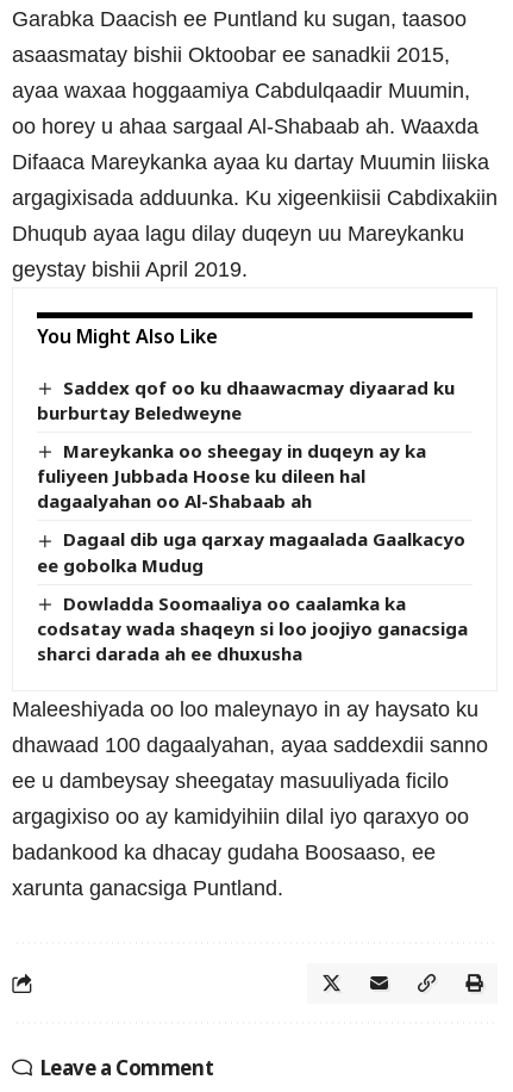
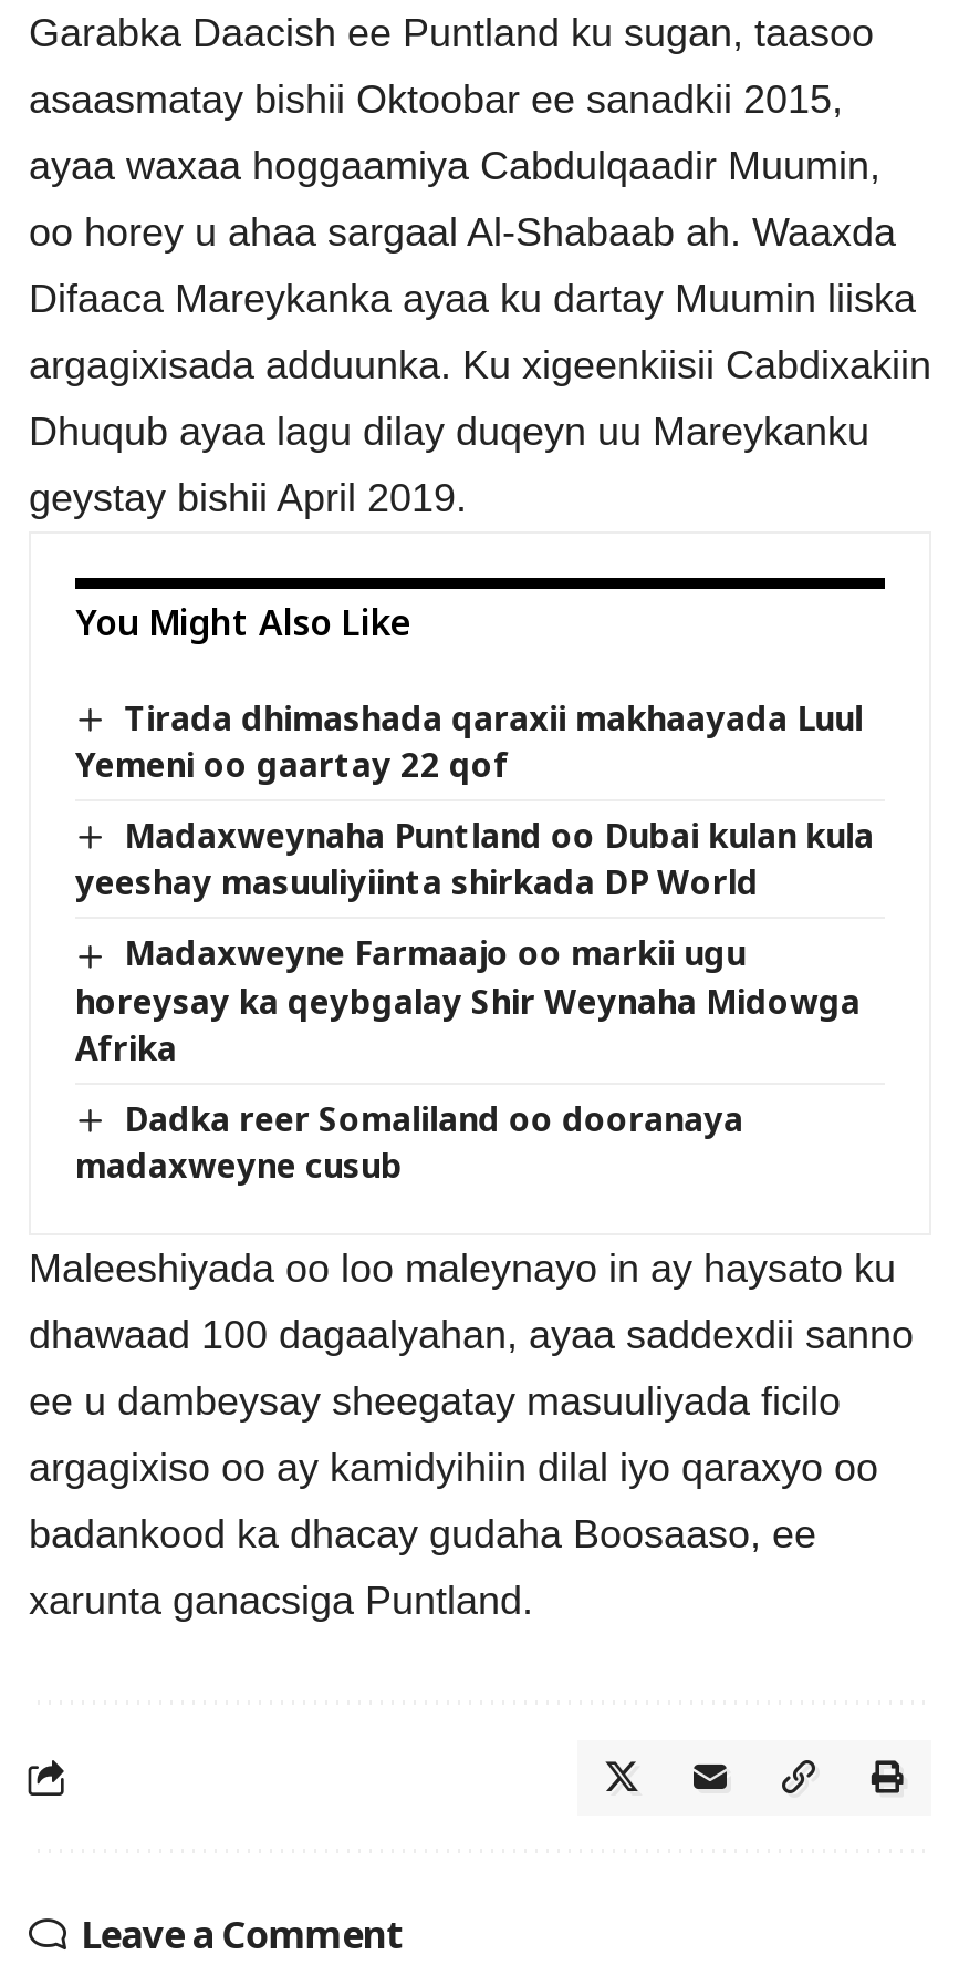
[37,375,455,424] Saddex qof oo ku dhaawacmay diyaarad ku | burburtay Beledweyne -> [75,694,863,786] Tirada dhimashada qaraxii makhaayada Luul | Yemeni oo gaartay 22 qof
[37,439,426,513] Mareykanka oo sheegay in duqeyn ay ka | fuliyeen Jubbada Hoose ku dileen hal | dagaalyahan oo Al-Shabaab ah -> [75,812,874,904] Madaxweynaha Puntland oo Dubai kulan kula | yeeshay masuuliyiinta shirkada DP World
[37,527,466,577] Dagaal dib uga qarxay magaalada Gaalkacyo | ee gobolka Mudug -> [75,931,861,1069] Madaxweyne Farmaajo oo markii ugu | horeysay ka qeybgalay Shir Weynaha Midowga | Afrika
[37,591,468,665] Dowladda Soomaaliya oo caalamka ka | codsatay wada shaqeyn si loo joojiyo ganacsiga | sharci darada ah ee dhuxusha -> [75,1095,744,1187] Dadka reer Somaliland oo dooranaya | madaxweyne cusub

